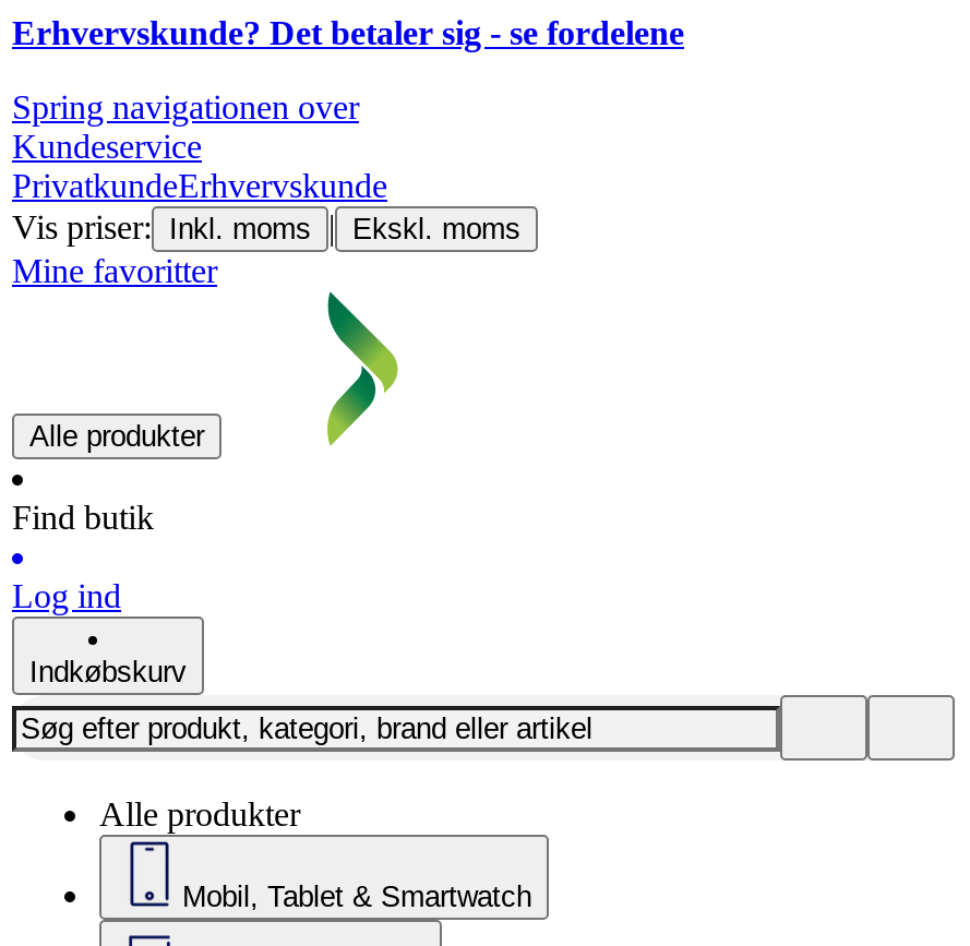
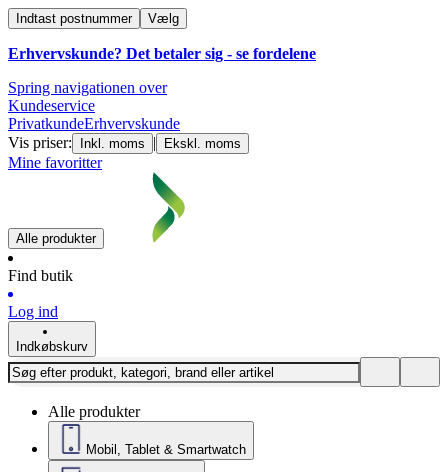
none -> [16,11,179,26] Indtast postnummer | Vælg

